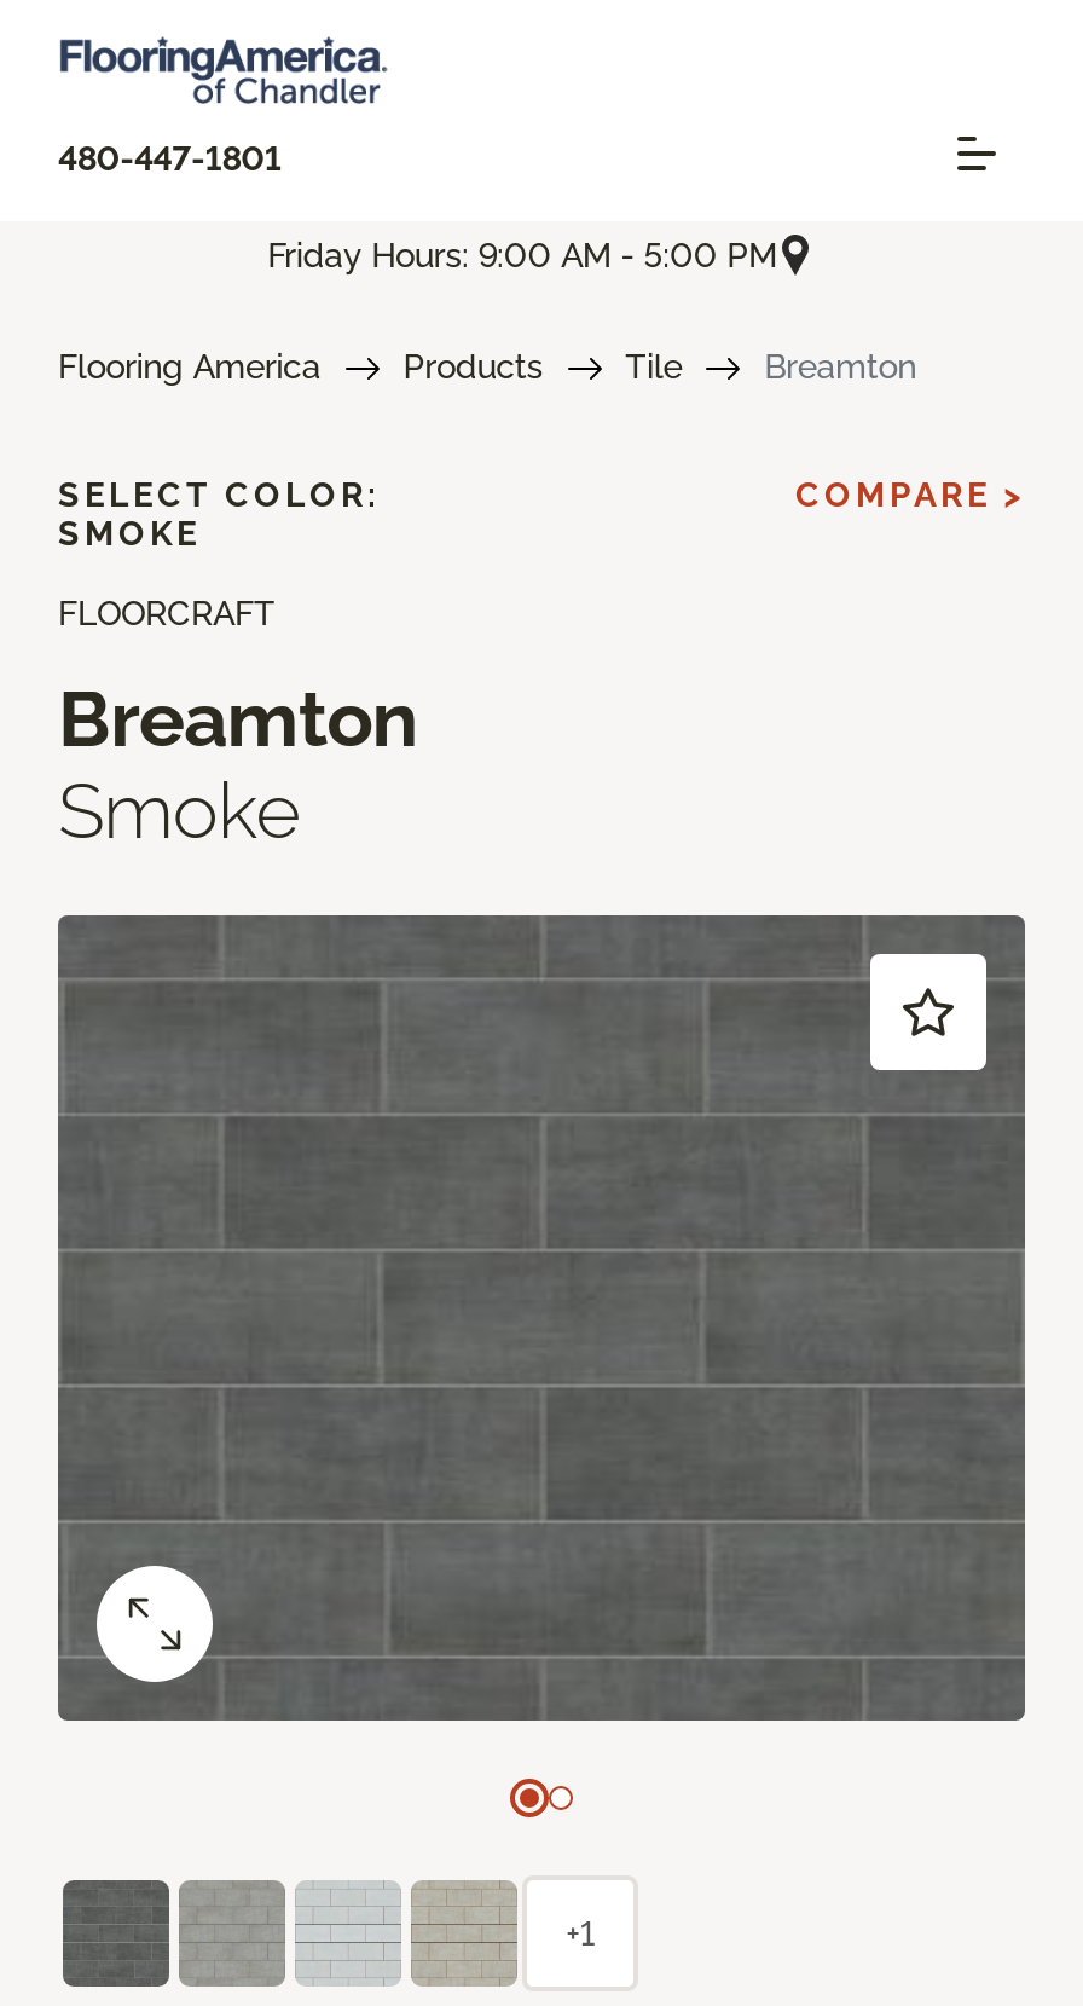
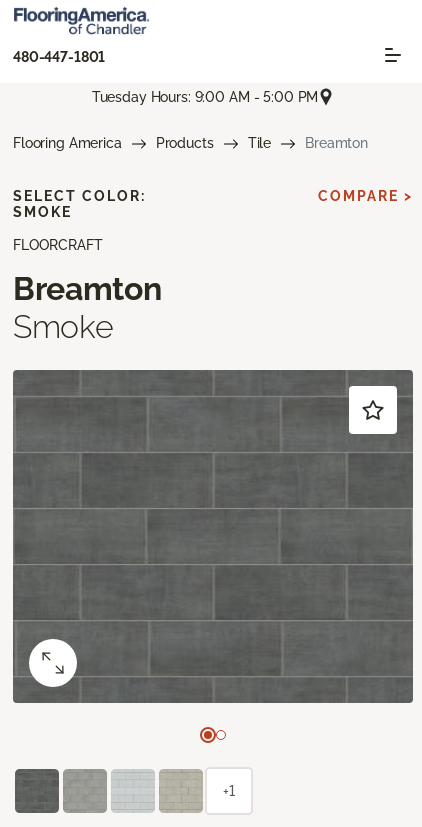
[268,235,777,274] Friday Hours: 9:00 AM - 5:00 PM -> [92,89,318,105] Tuesday Hours: 9:00 AM - 5:00 PM

